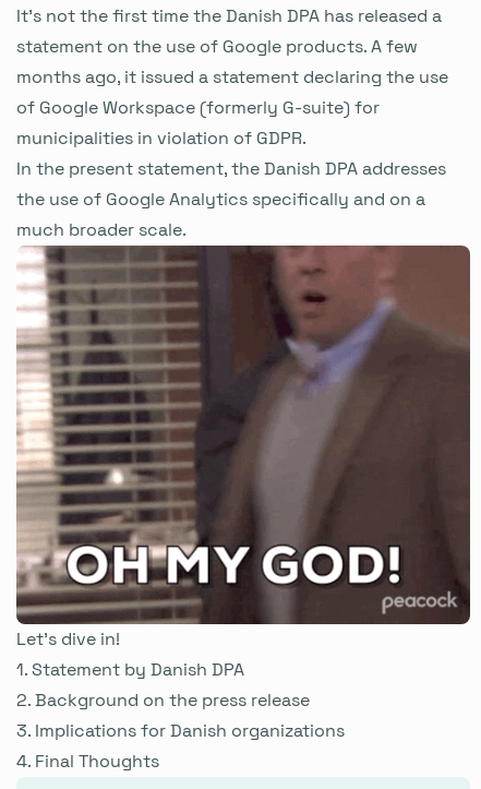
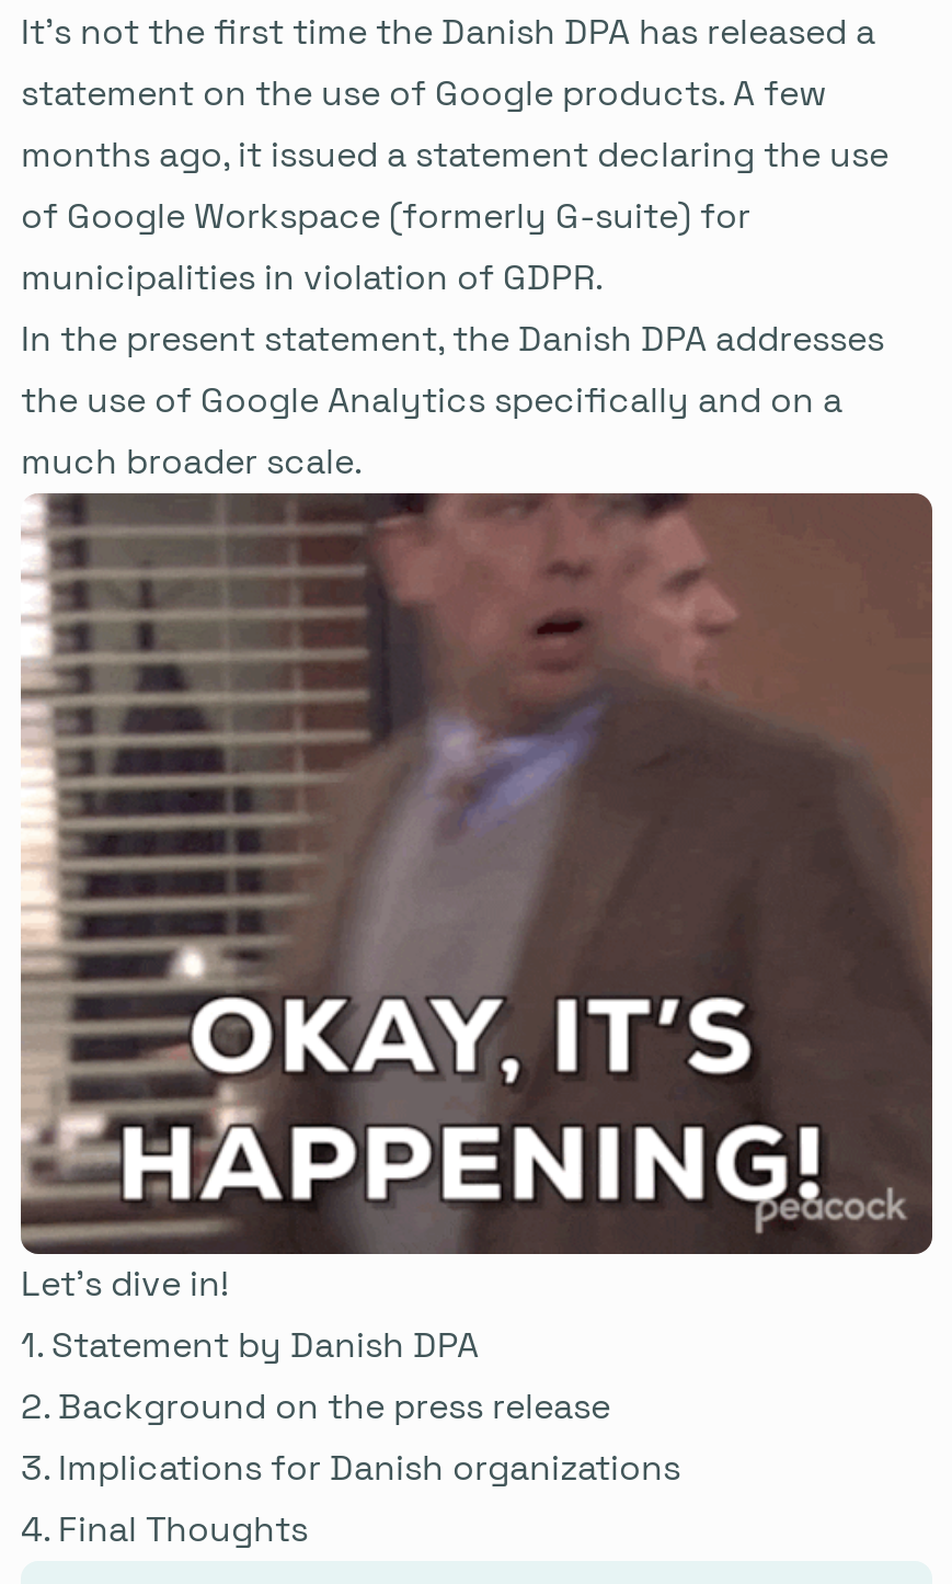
[16,246,470,624] [image] -> [21,493,932,1254] [image]

